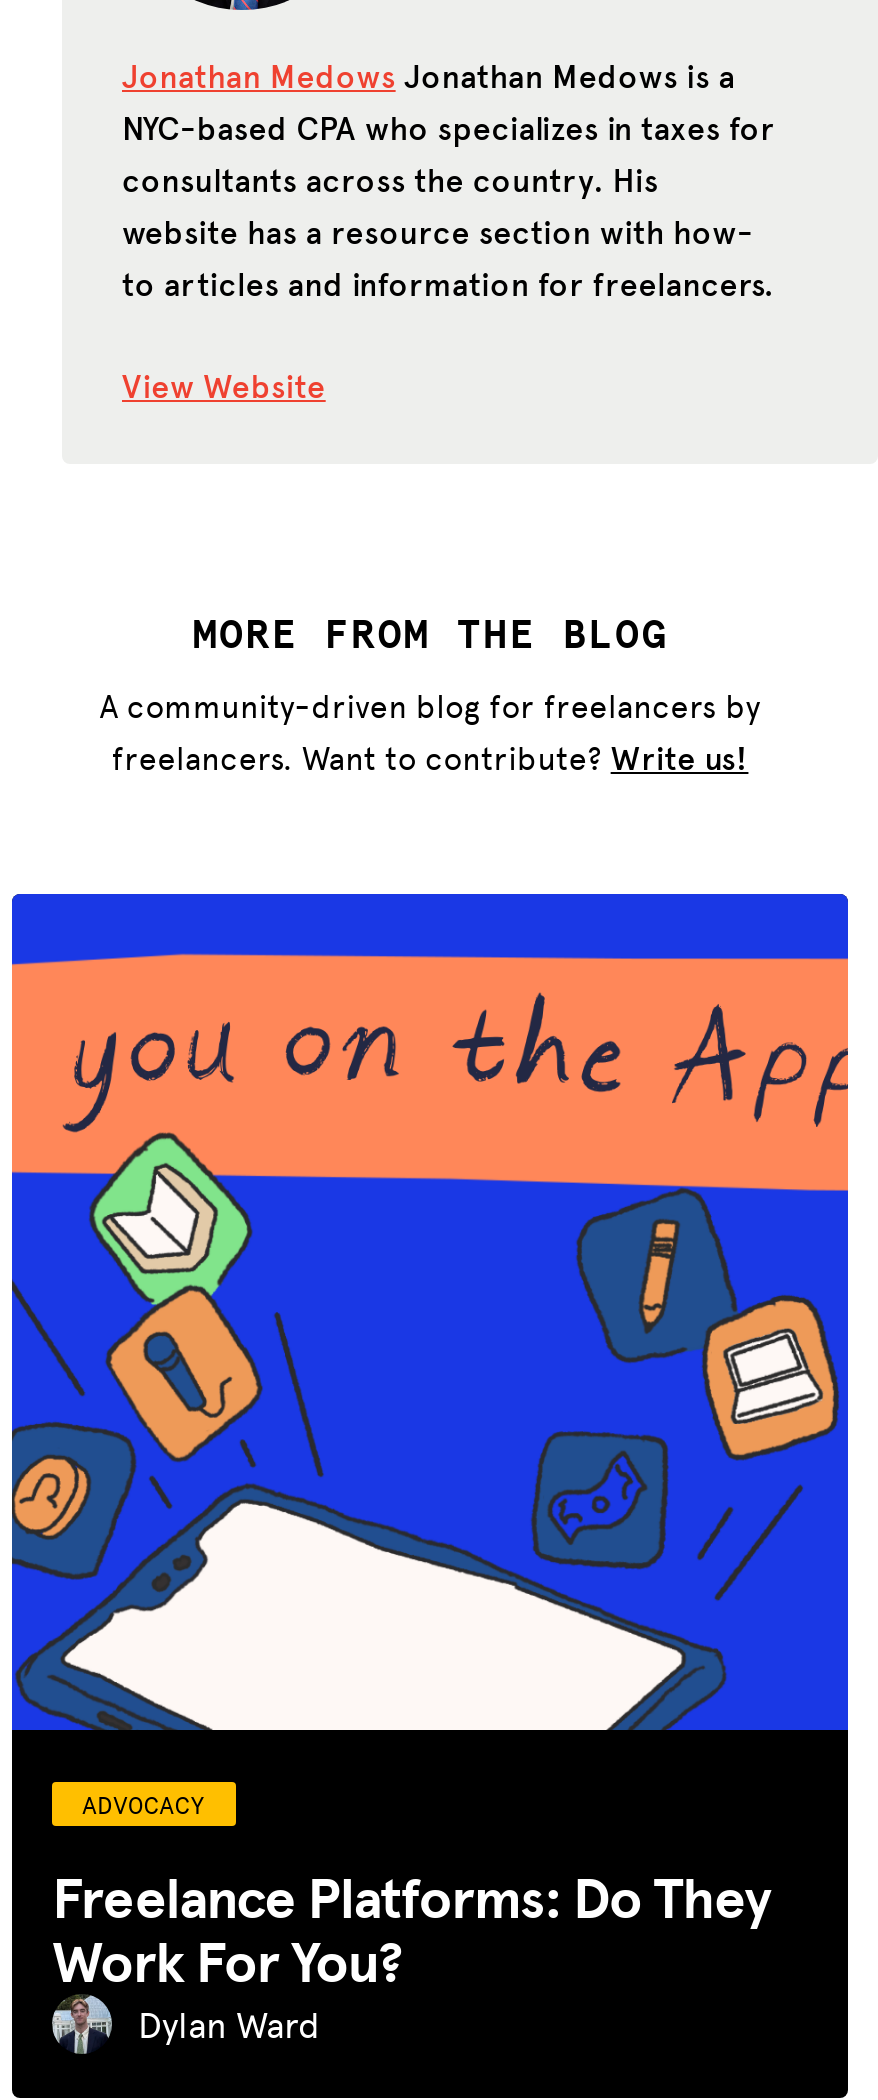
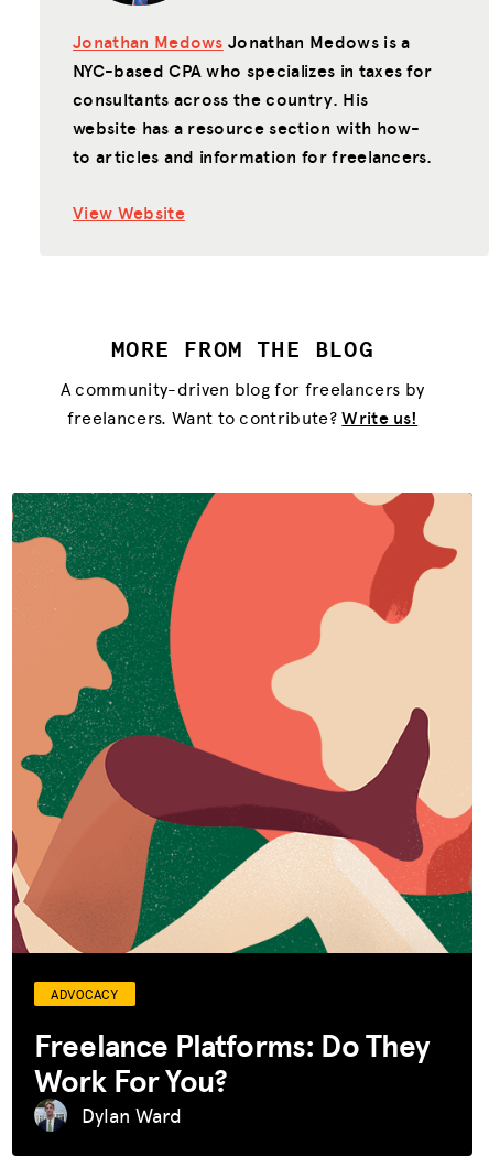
[10,892,850,1732] [image] -> [11,491,474,954] [image]

